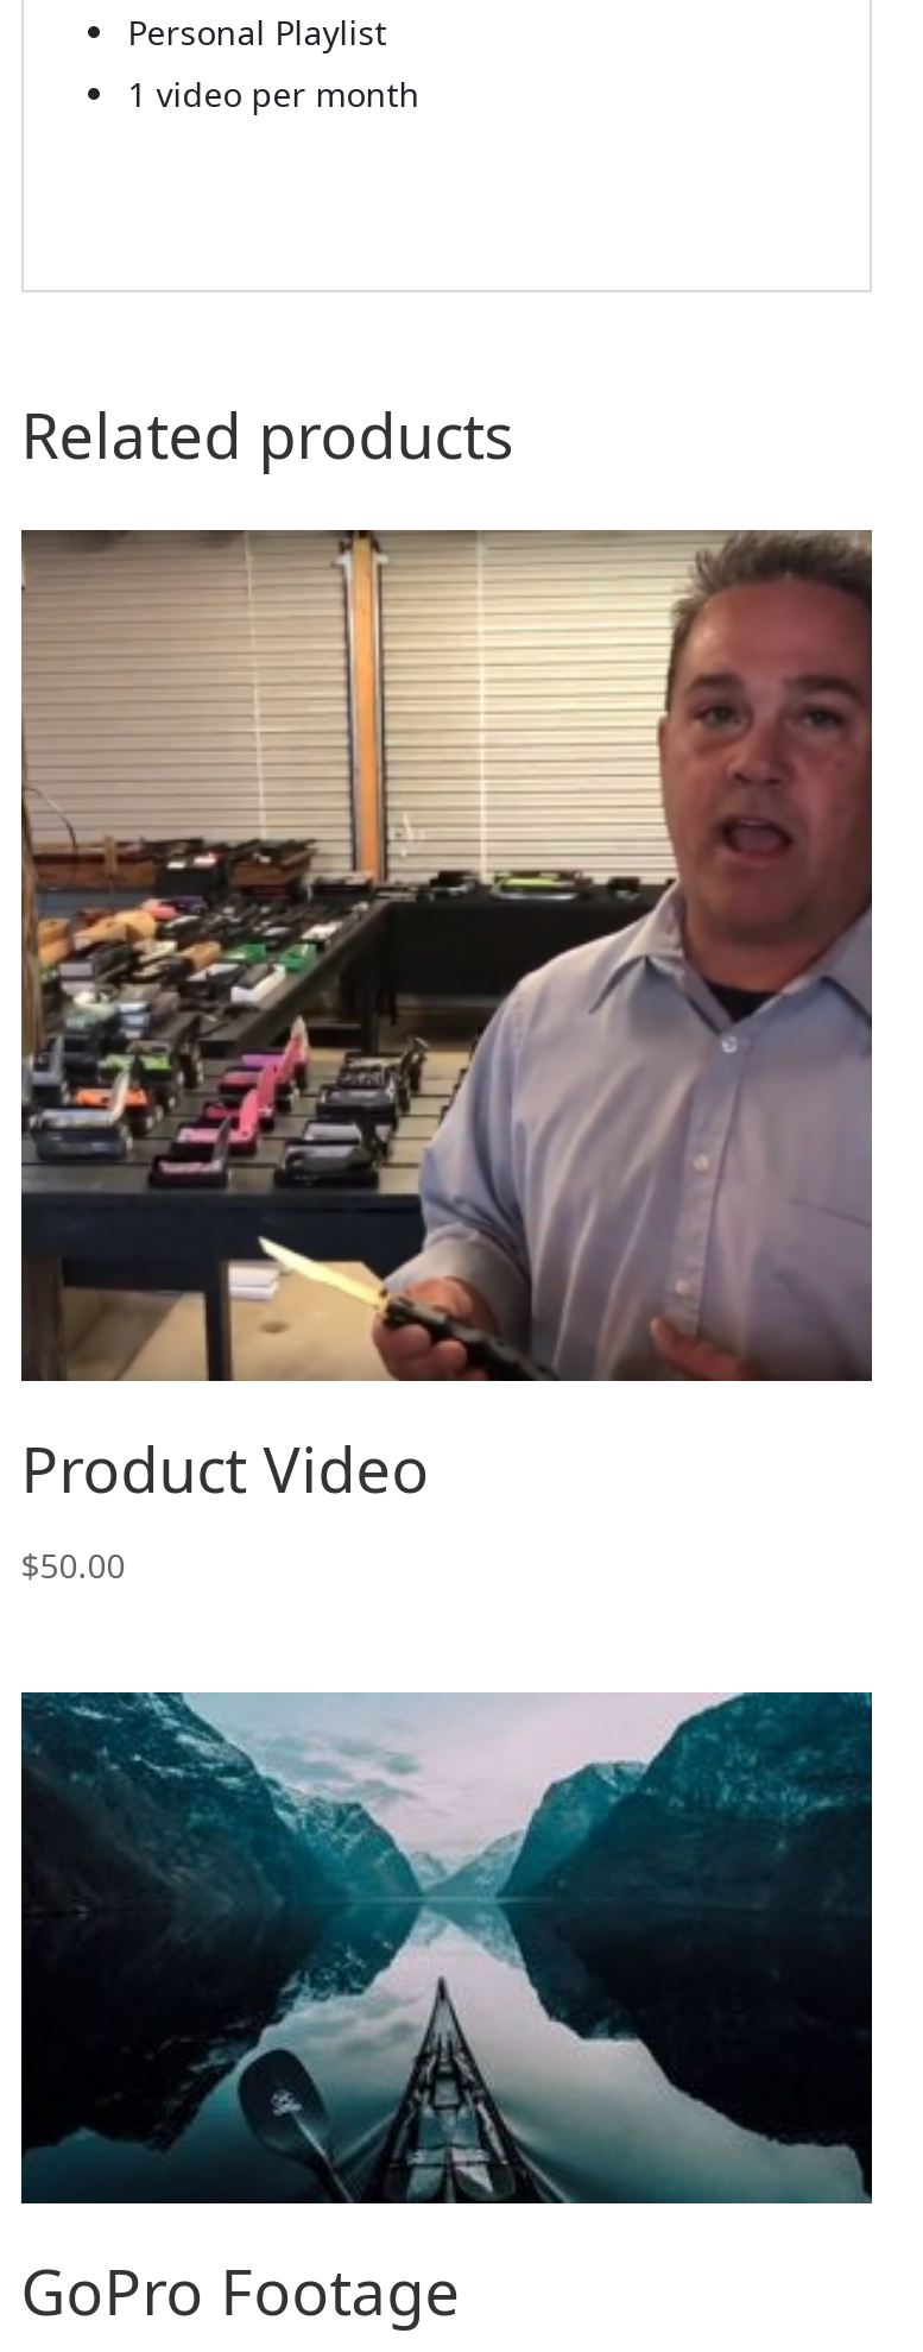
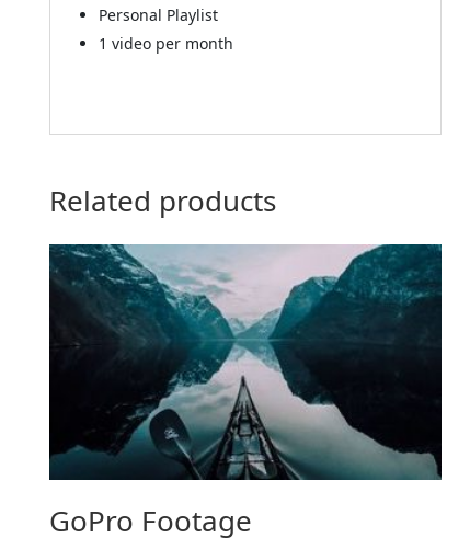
[19,528,874,1589] [image] | Product Video | $50.00 -> none

